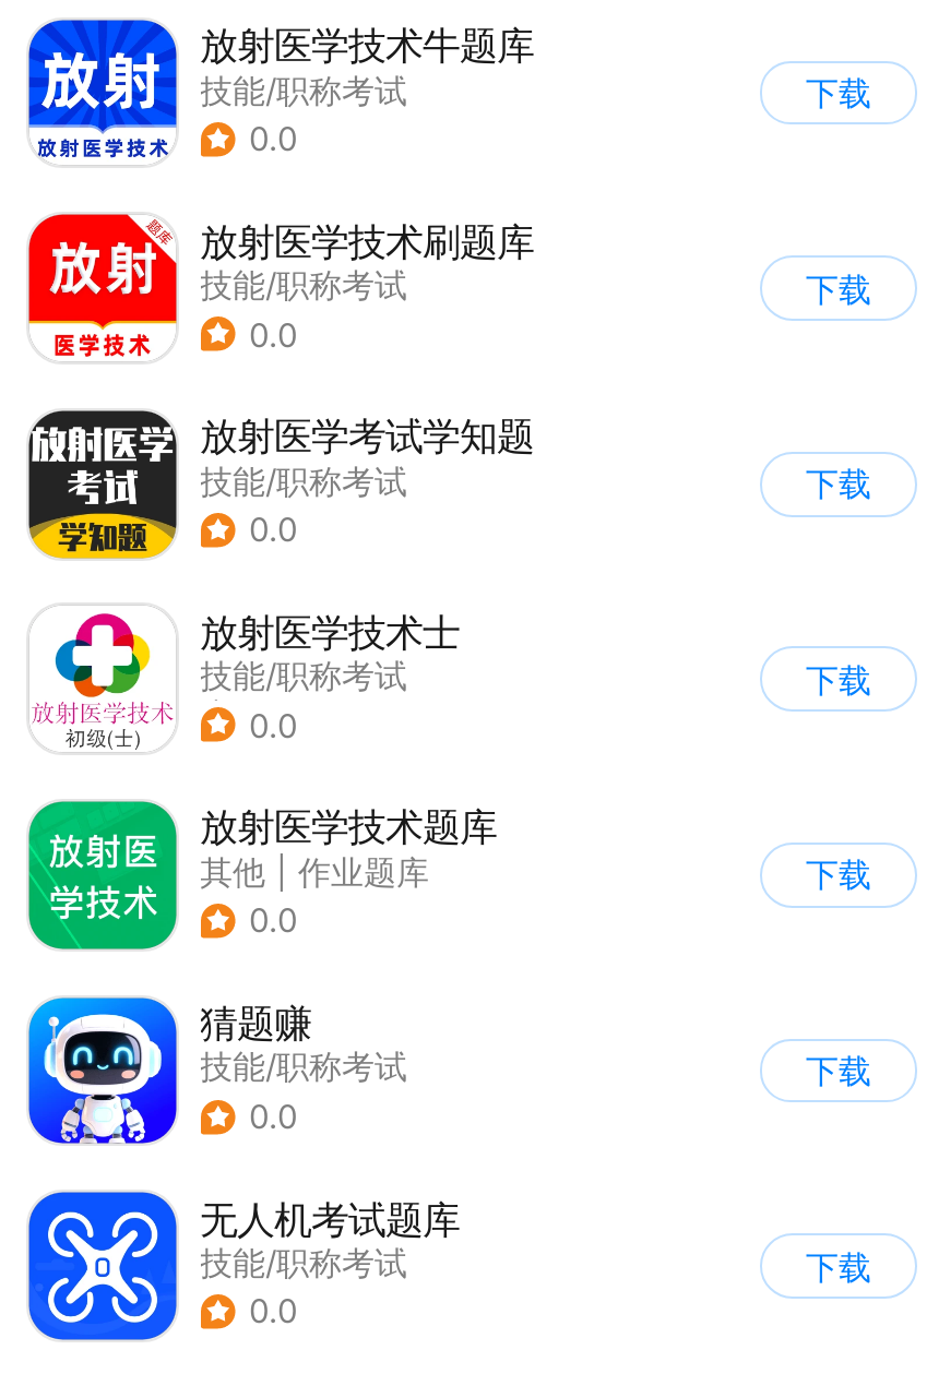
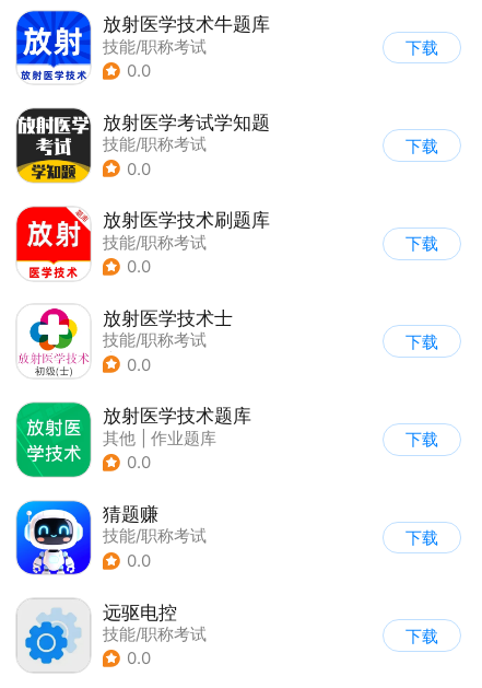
moved [26,212,534,362] -> [15,206,269,281]: [image] | 放射医学技术刷题库
moved [26,408,534,561] -> [15,107,269,184]: [image] | 放射医学考试学知题
[26,1190,460,1342] [image] | 无人机考试题库 -> [16,598,177,673] [image] | 远驱电控

